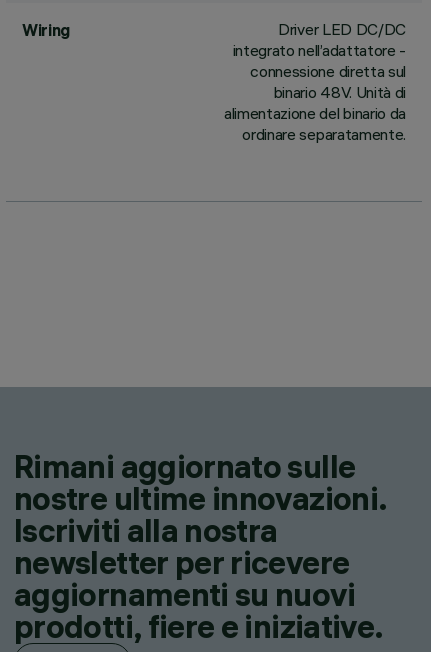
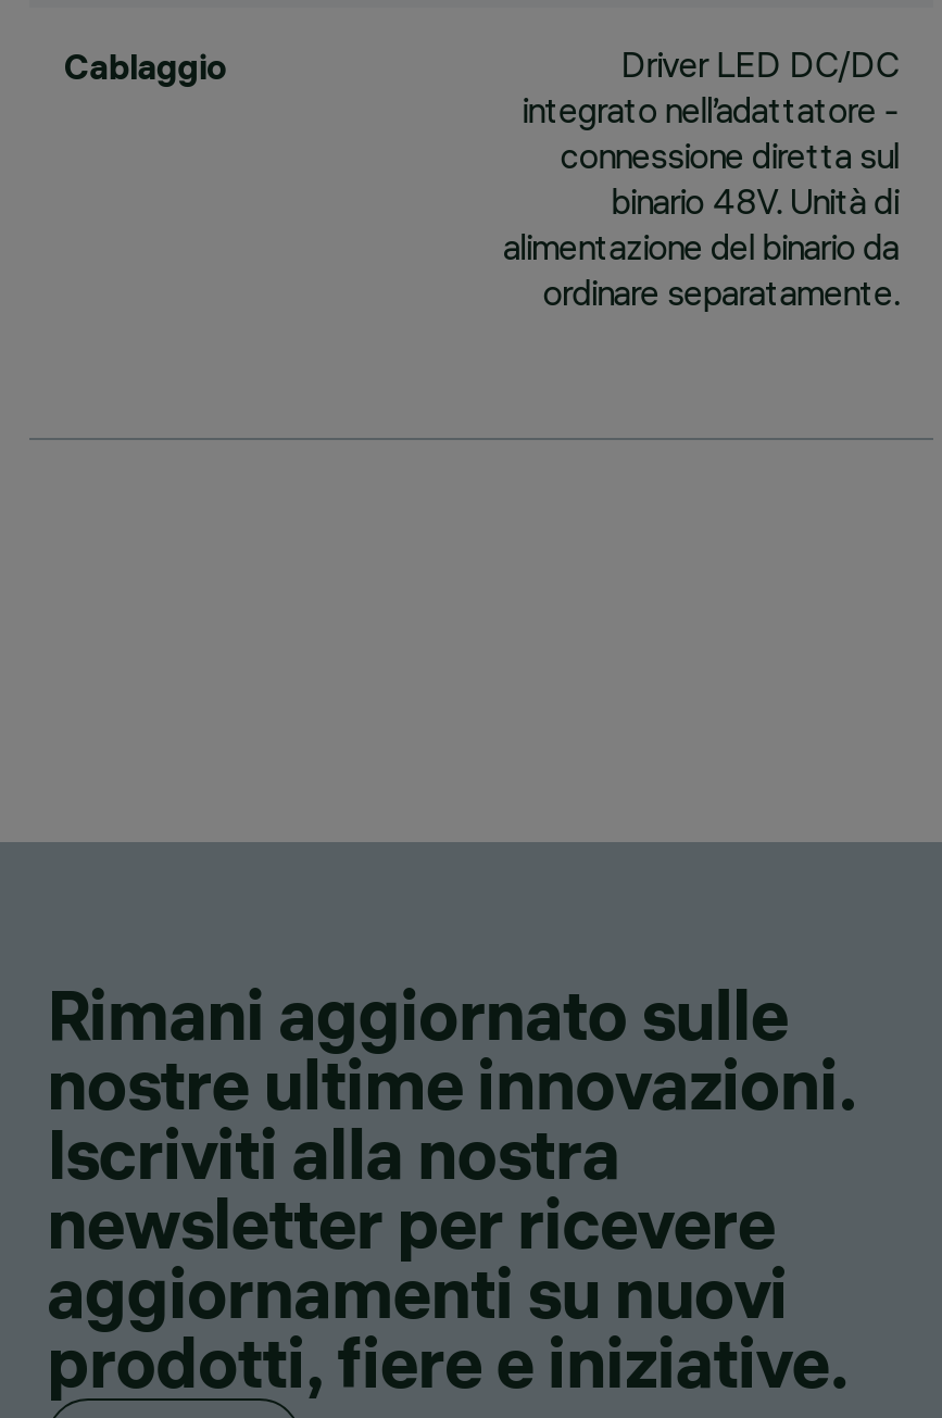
[22,20,70,40] Wiring -> [64,45,227,88] Cablaggio

